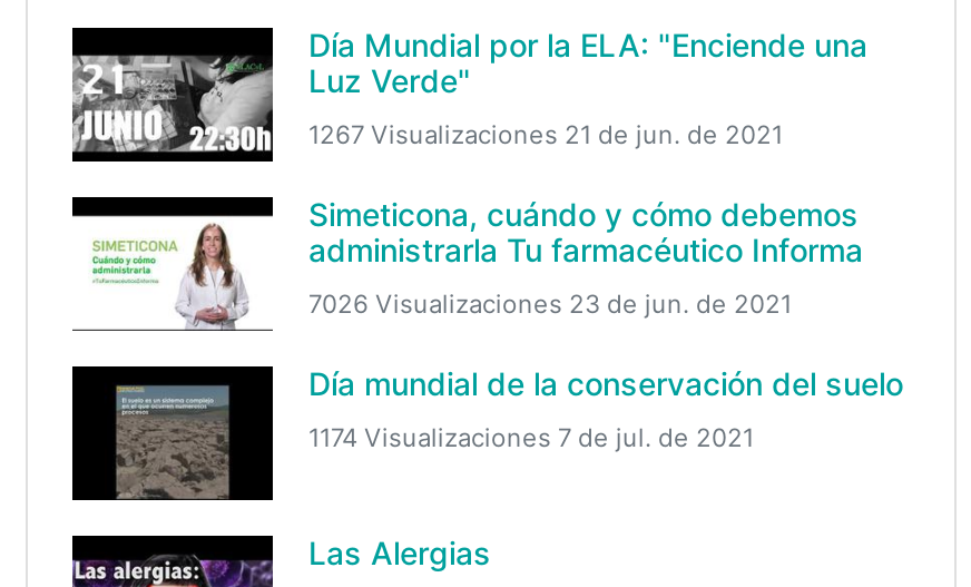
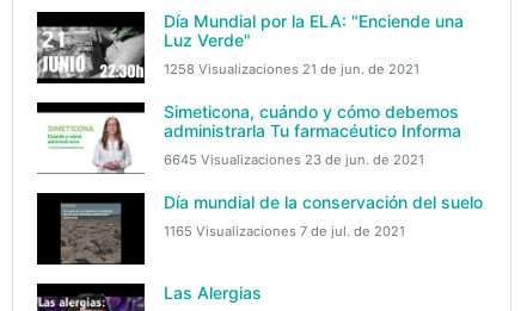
[308,119,783,151] 1267 Visualizaciones 21 de jun. de 2021 -> [164,61,419,78] 1258 Visualizaciones 21 de jun. de 2021
[308,289,792,320] 7026 Visualizaciones 23 de jun. de 2021 -> [164,151,424,168] 6645 Visualizaciones 23 de jun. de 2021
[308,422,754,454] 1174 Visualizaciones 7 de jul. de 2021 -> [164,223,405,240] 1165 Visualizaciones 7 de jul. de 2021

